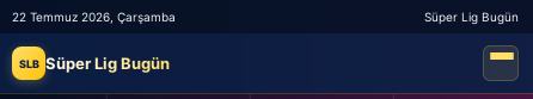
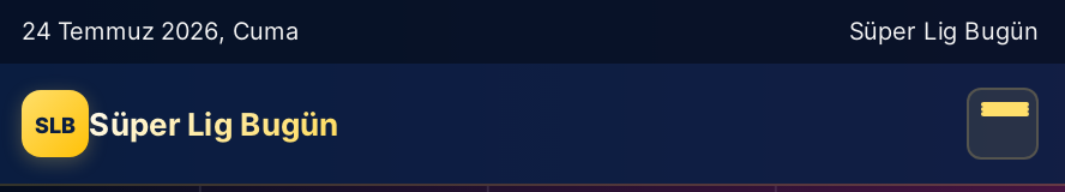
[12,10,176,24] 22 Temmuz 2026, Çarşamba -> [22,16,300,44] 24 Temmuz 2026, Cuma

